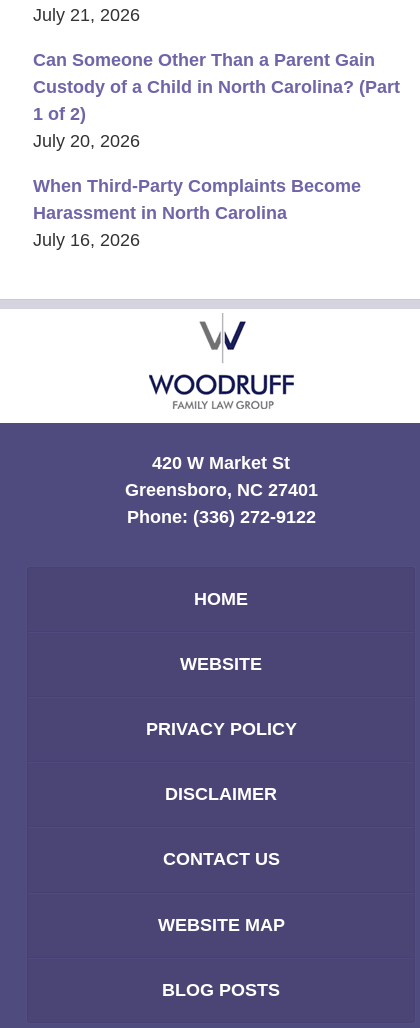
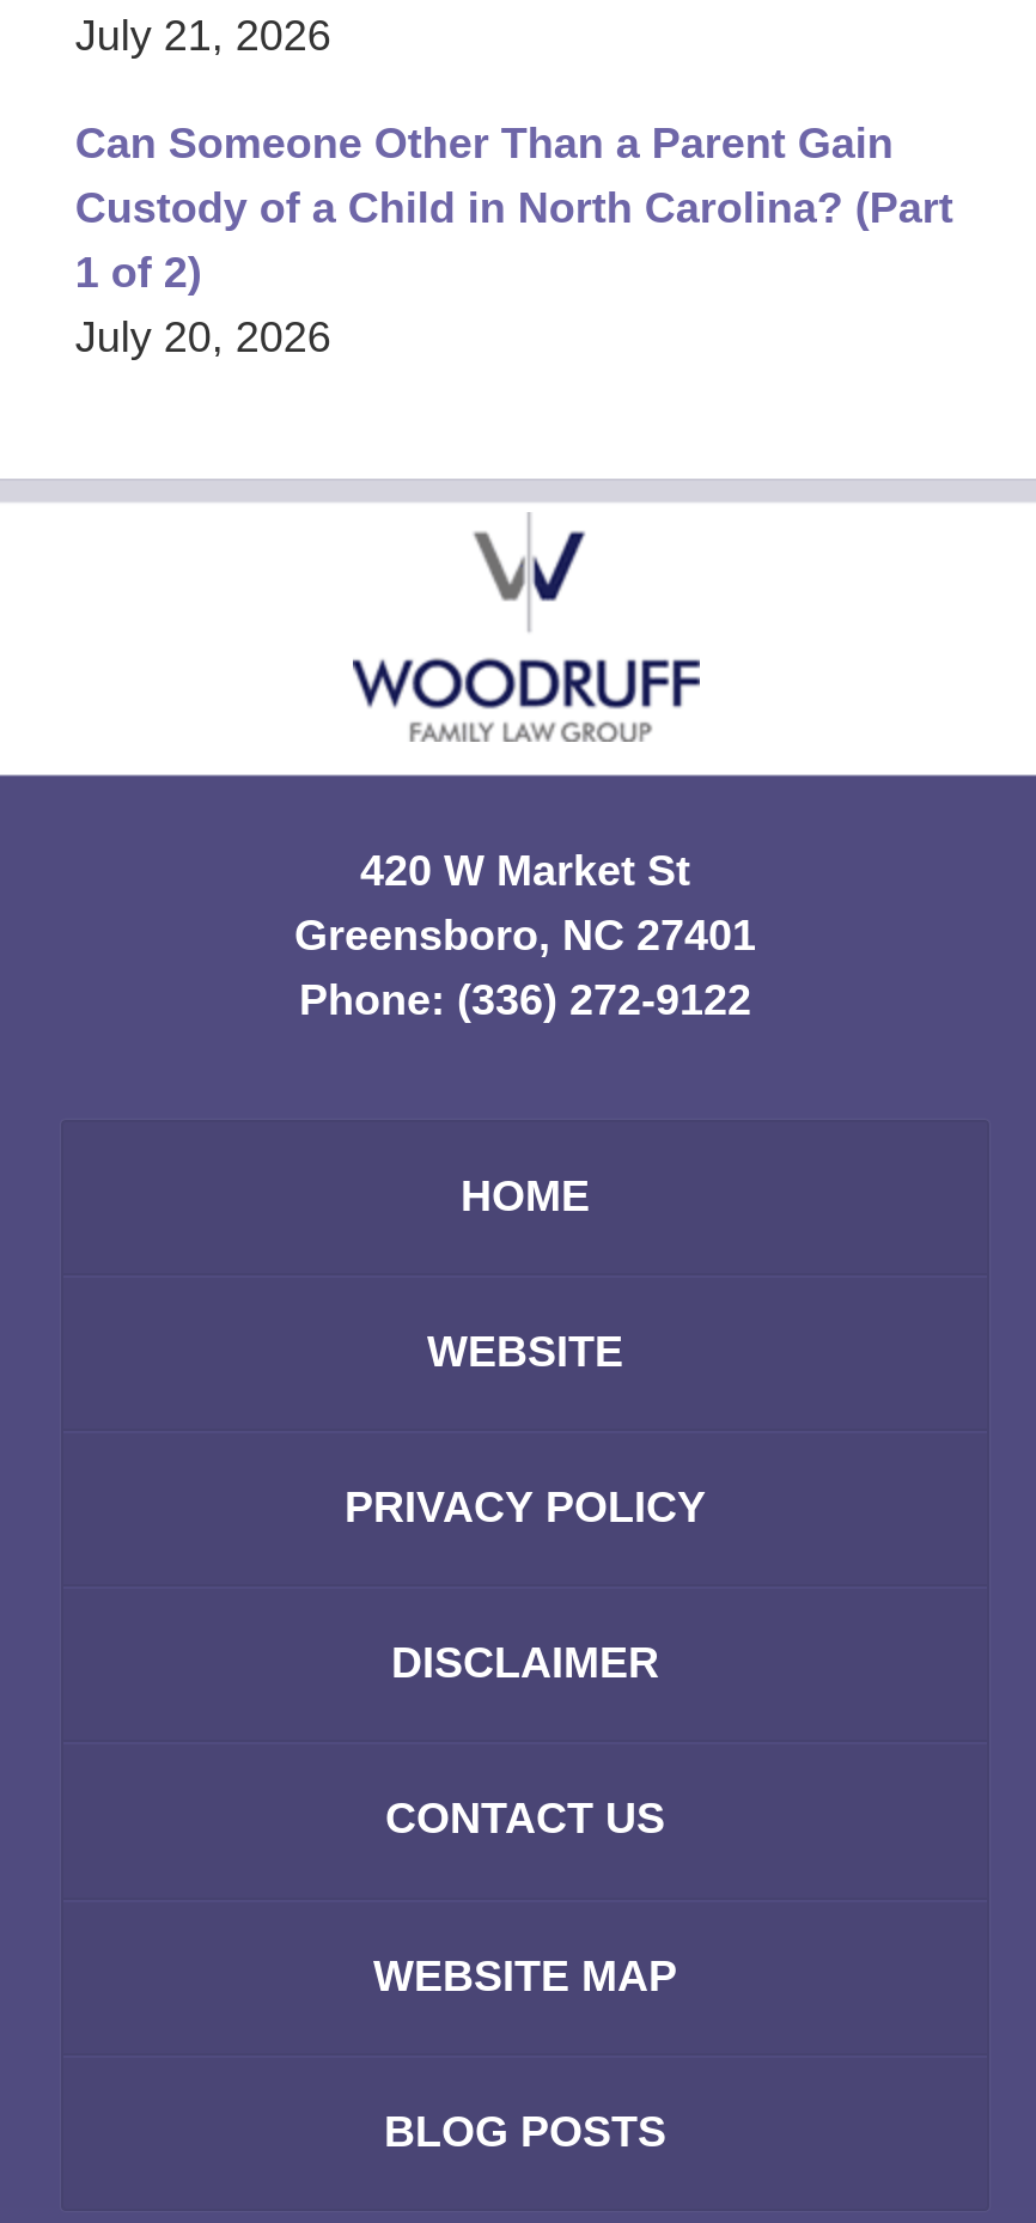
[33,176,361,250] When Third-Party Complaints Become | Harassment in North Carolina | July 16, 2026 -> none

